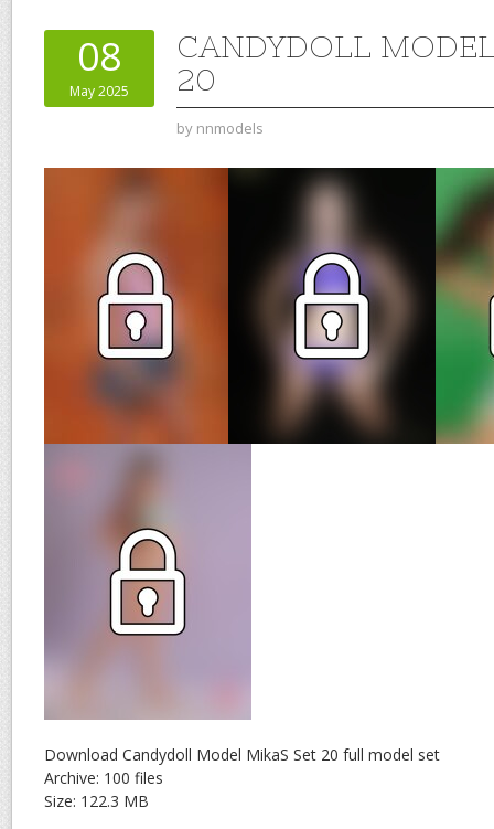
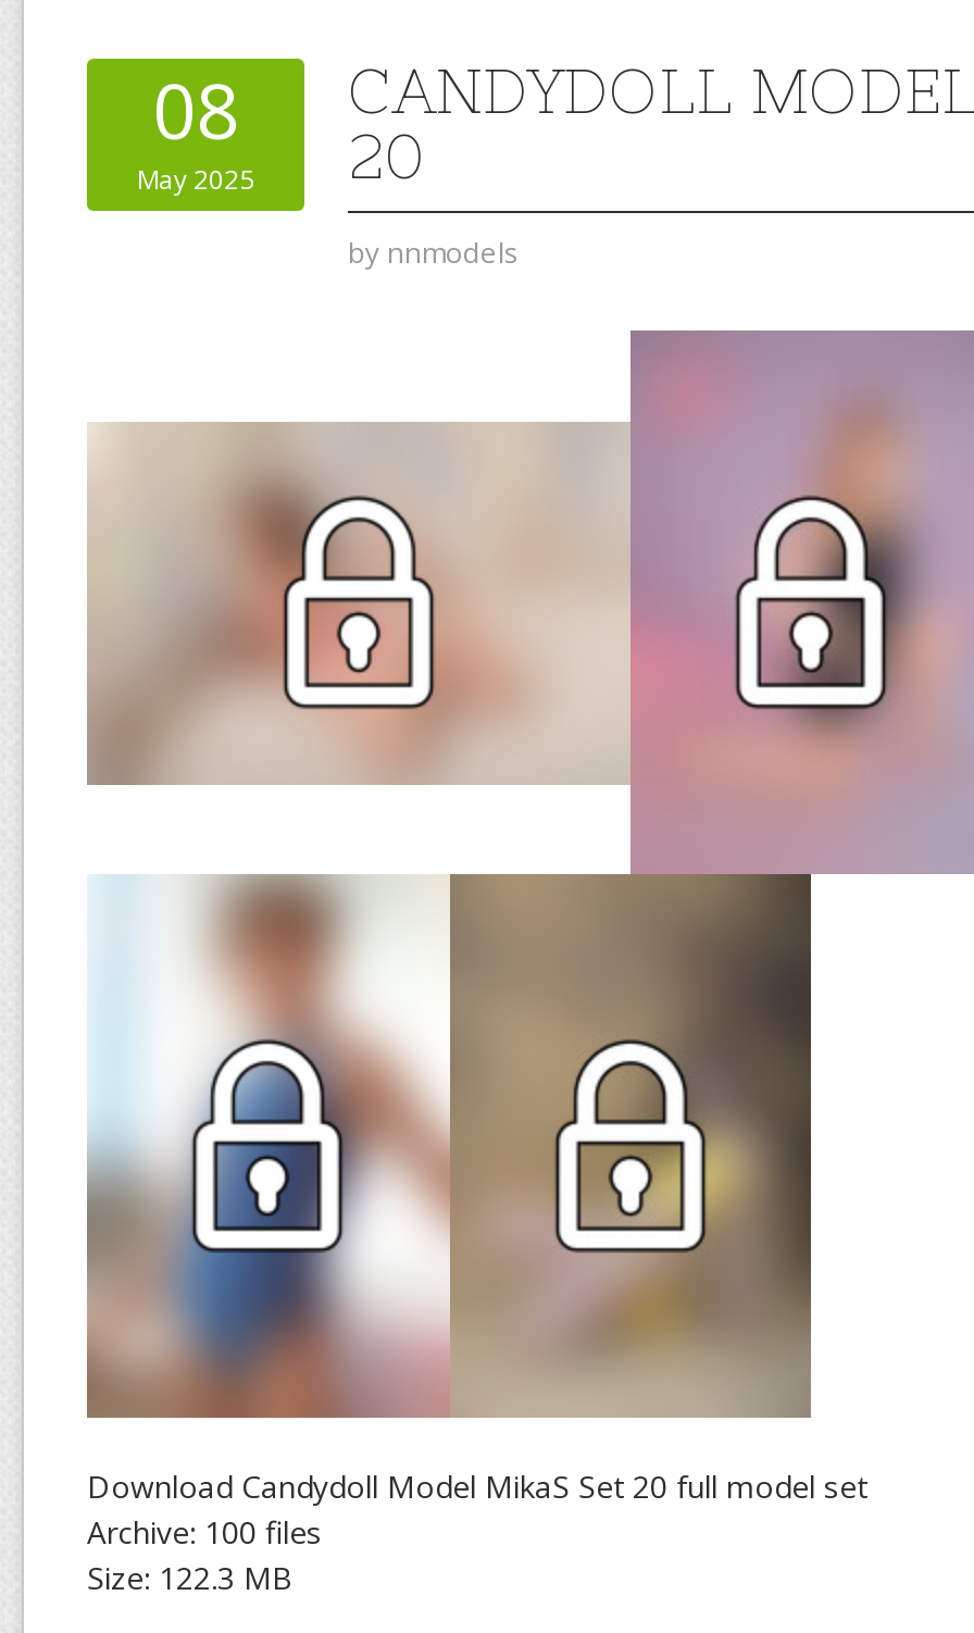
[43,167,491,720] [image] -> [87,331,967,1420] [image]

